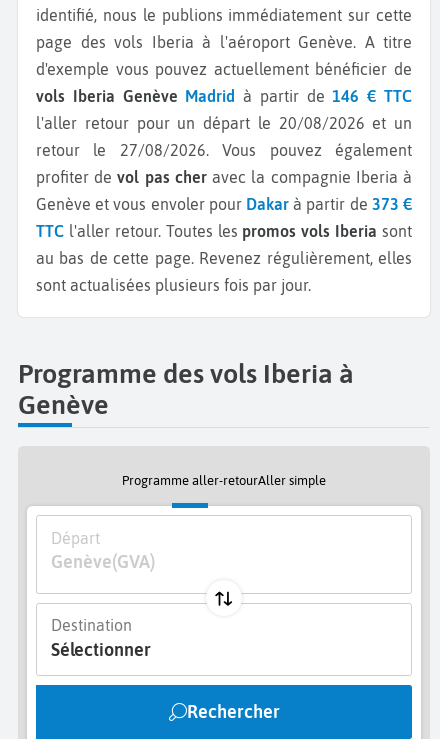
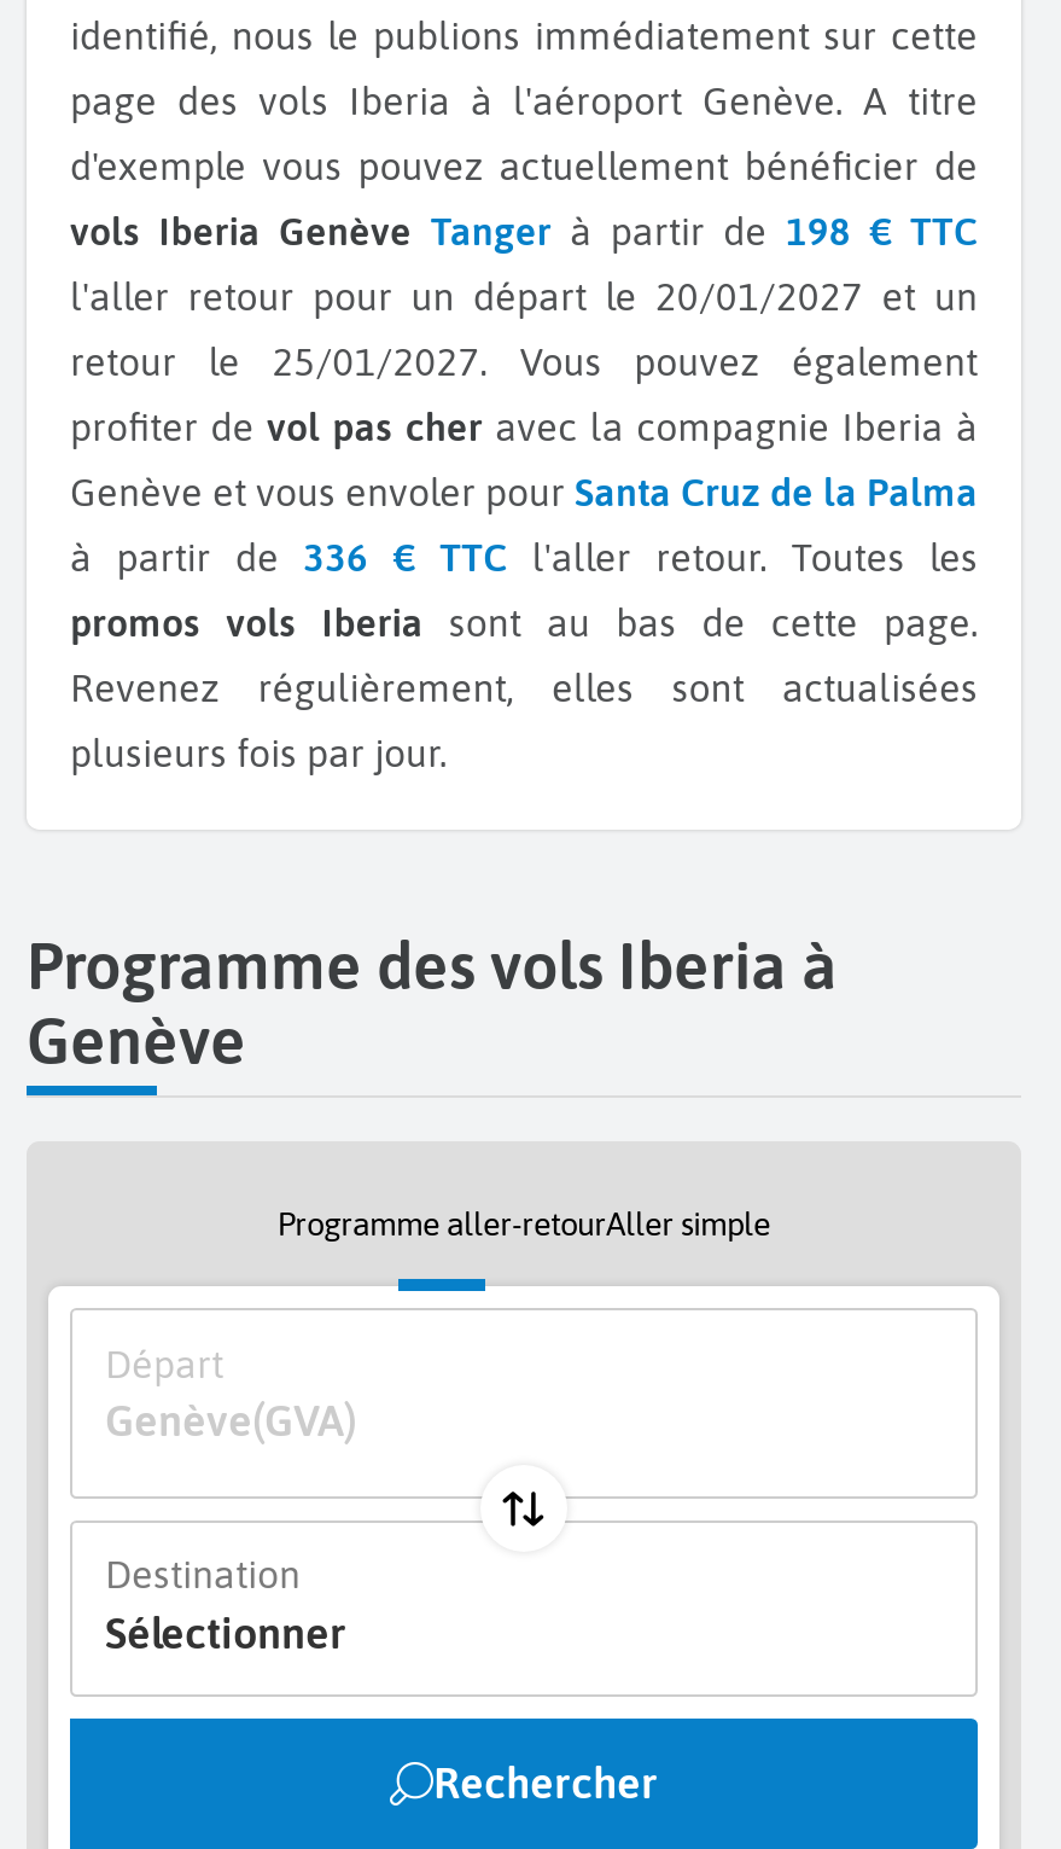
[36,87,412,105] vols Iberia Genève Madrid à partir de 146 € TTC -> [70,208,978,252] vols Iberia Genève Tanger à partir de 198 € TTC
[36,114,412,132] l'aller retour pour un départ le 20/08/2026 et un -> [70,273,978,317] l'aller retour pour un départ le 20/01/2027 et un
[36,141,412,159] retour le 27/08/2026. Vous pouvez également -> [70,339,978,382] retour le 25/01/2027. Vous pouvez également
[36,195,412,294] Genève et vous envoler pour Dakar à partir de 373 € | TTC l'aller retour. Toutes les promos vols Iberia sont | au bas de cette page. Revenez régulièrement, elles | sont actualisées plusieurs fois par jour. -> [70,469,978,773] Genève et vous envoler pour Santa Cruz de la Palma | à partir de 336 € TTC l'aller retour. Toutes les | promos vols Iberia sont au bas de cette page. | Revenez régulièrement, elles sont actualisées | plusieurs fois par jour.

